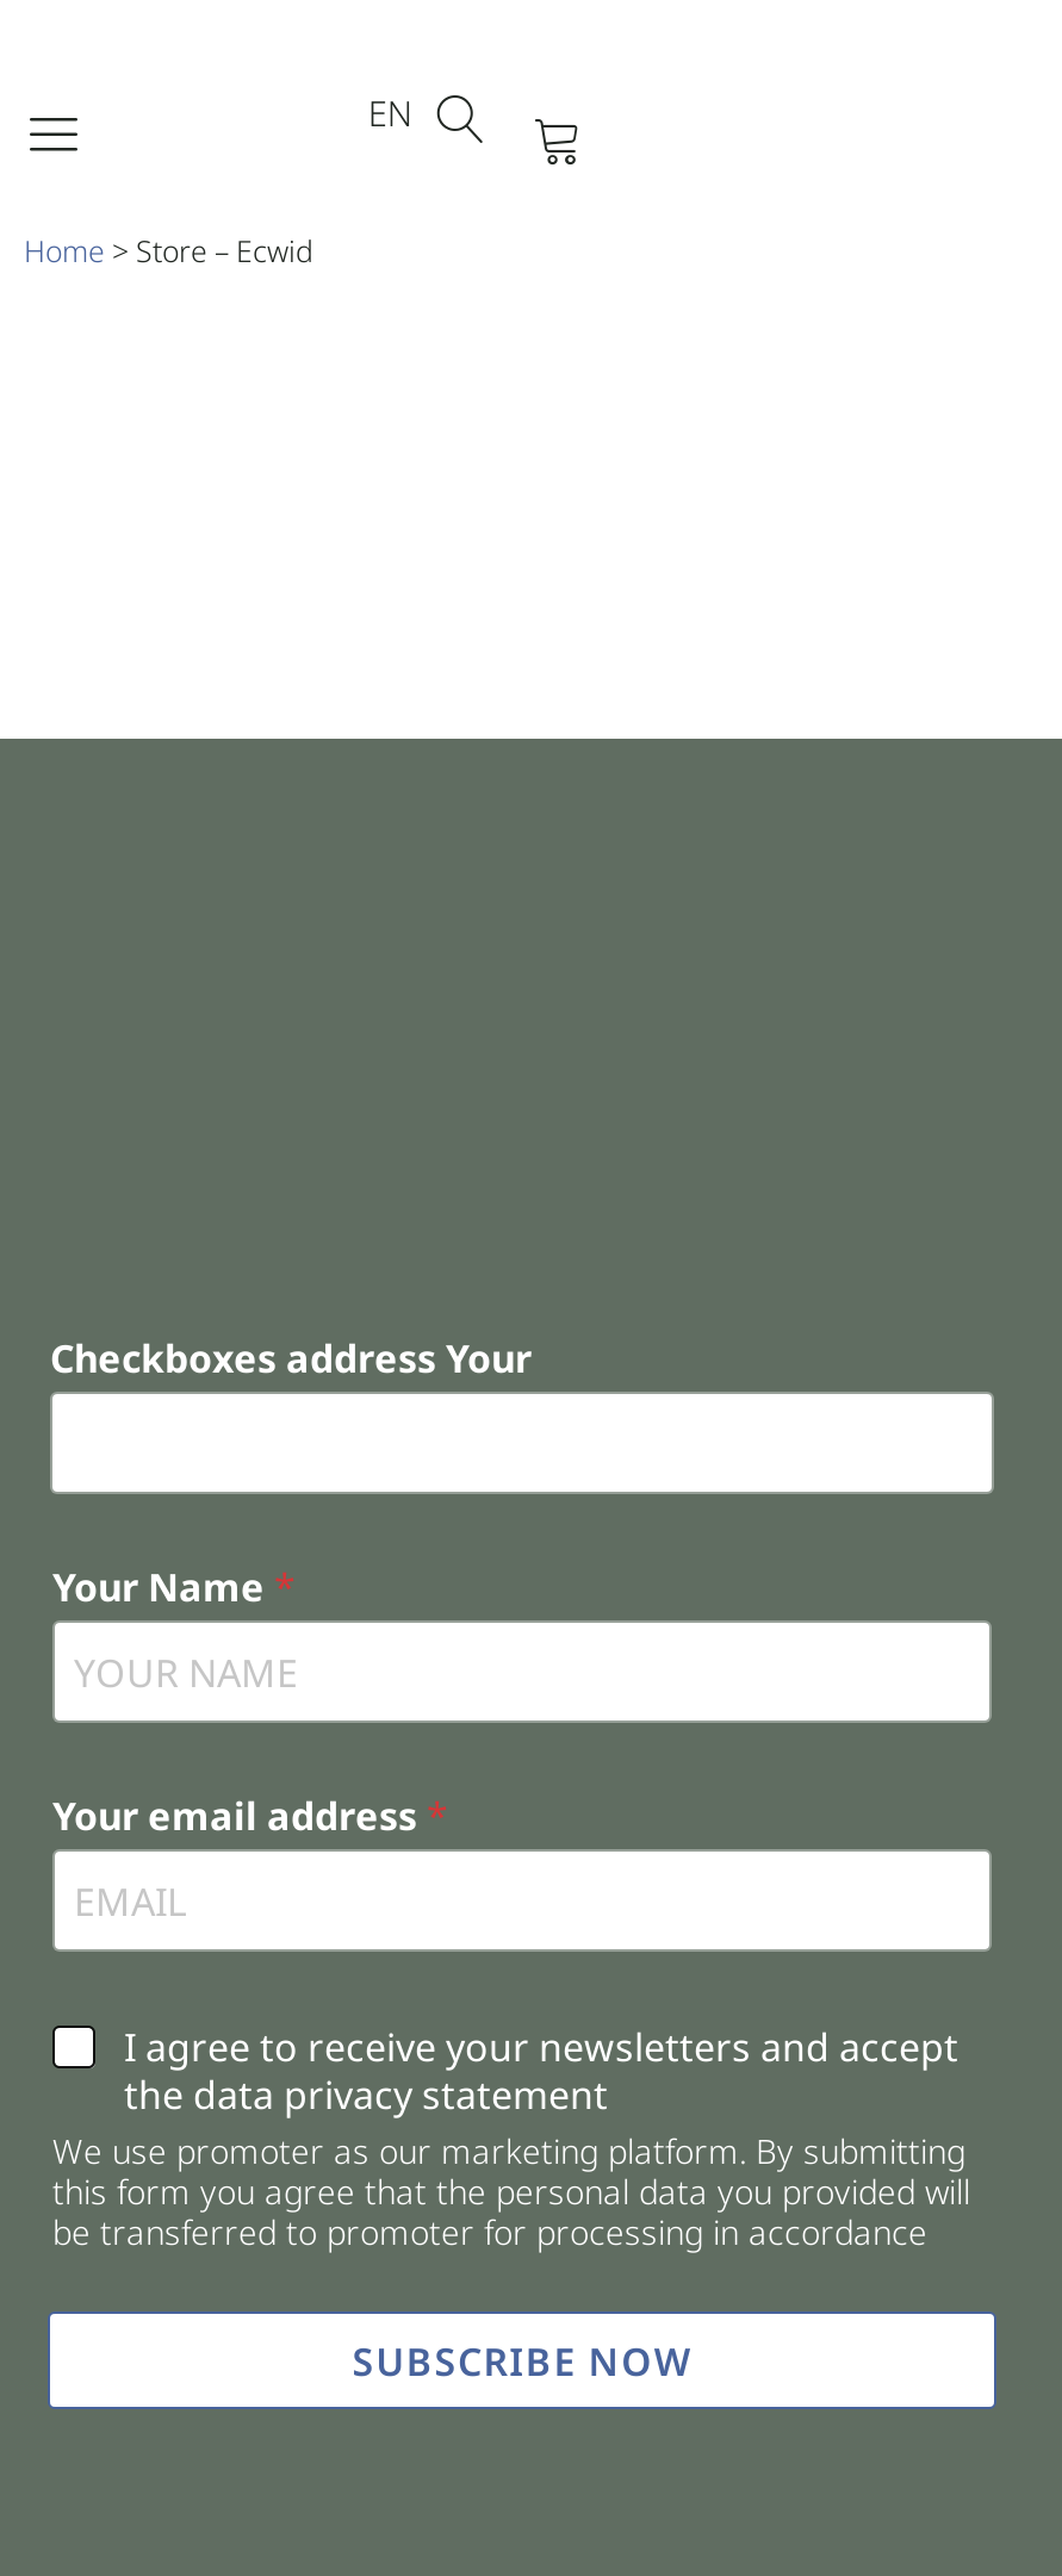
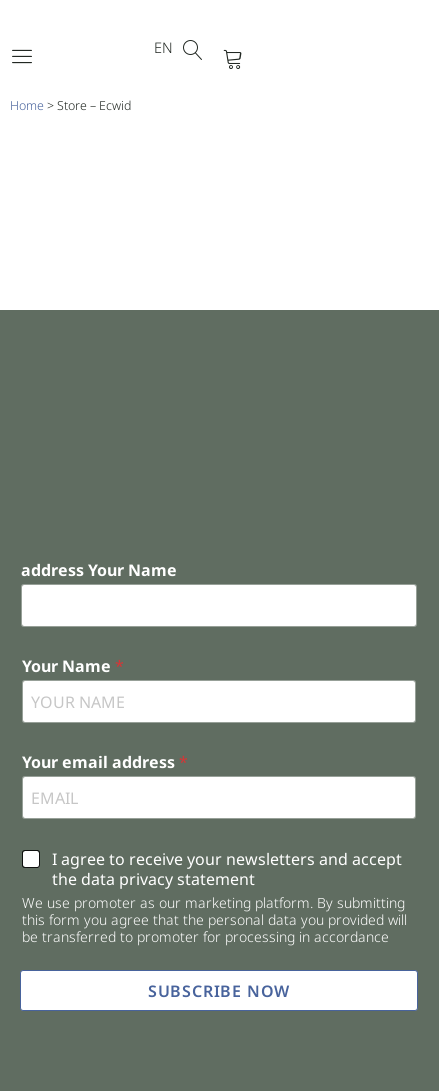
[50,1332,532,1385] Checkboxes address Your -> [21,559,177,581] address Your Name

